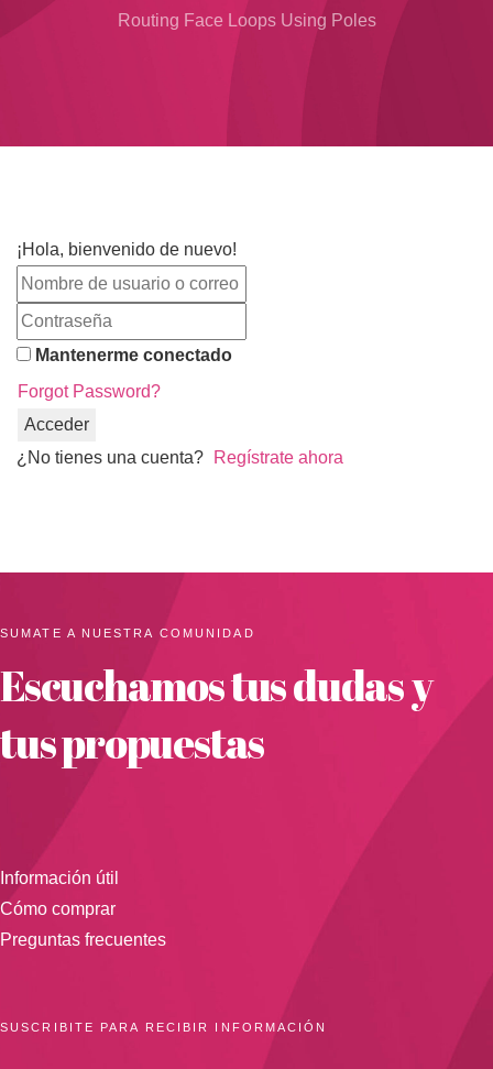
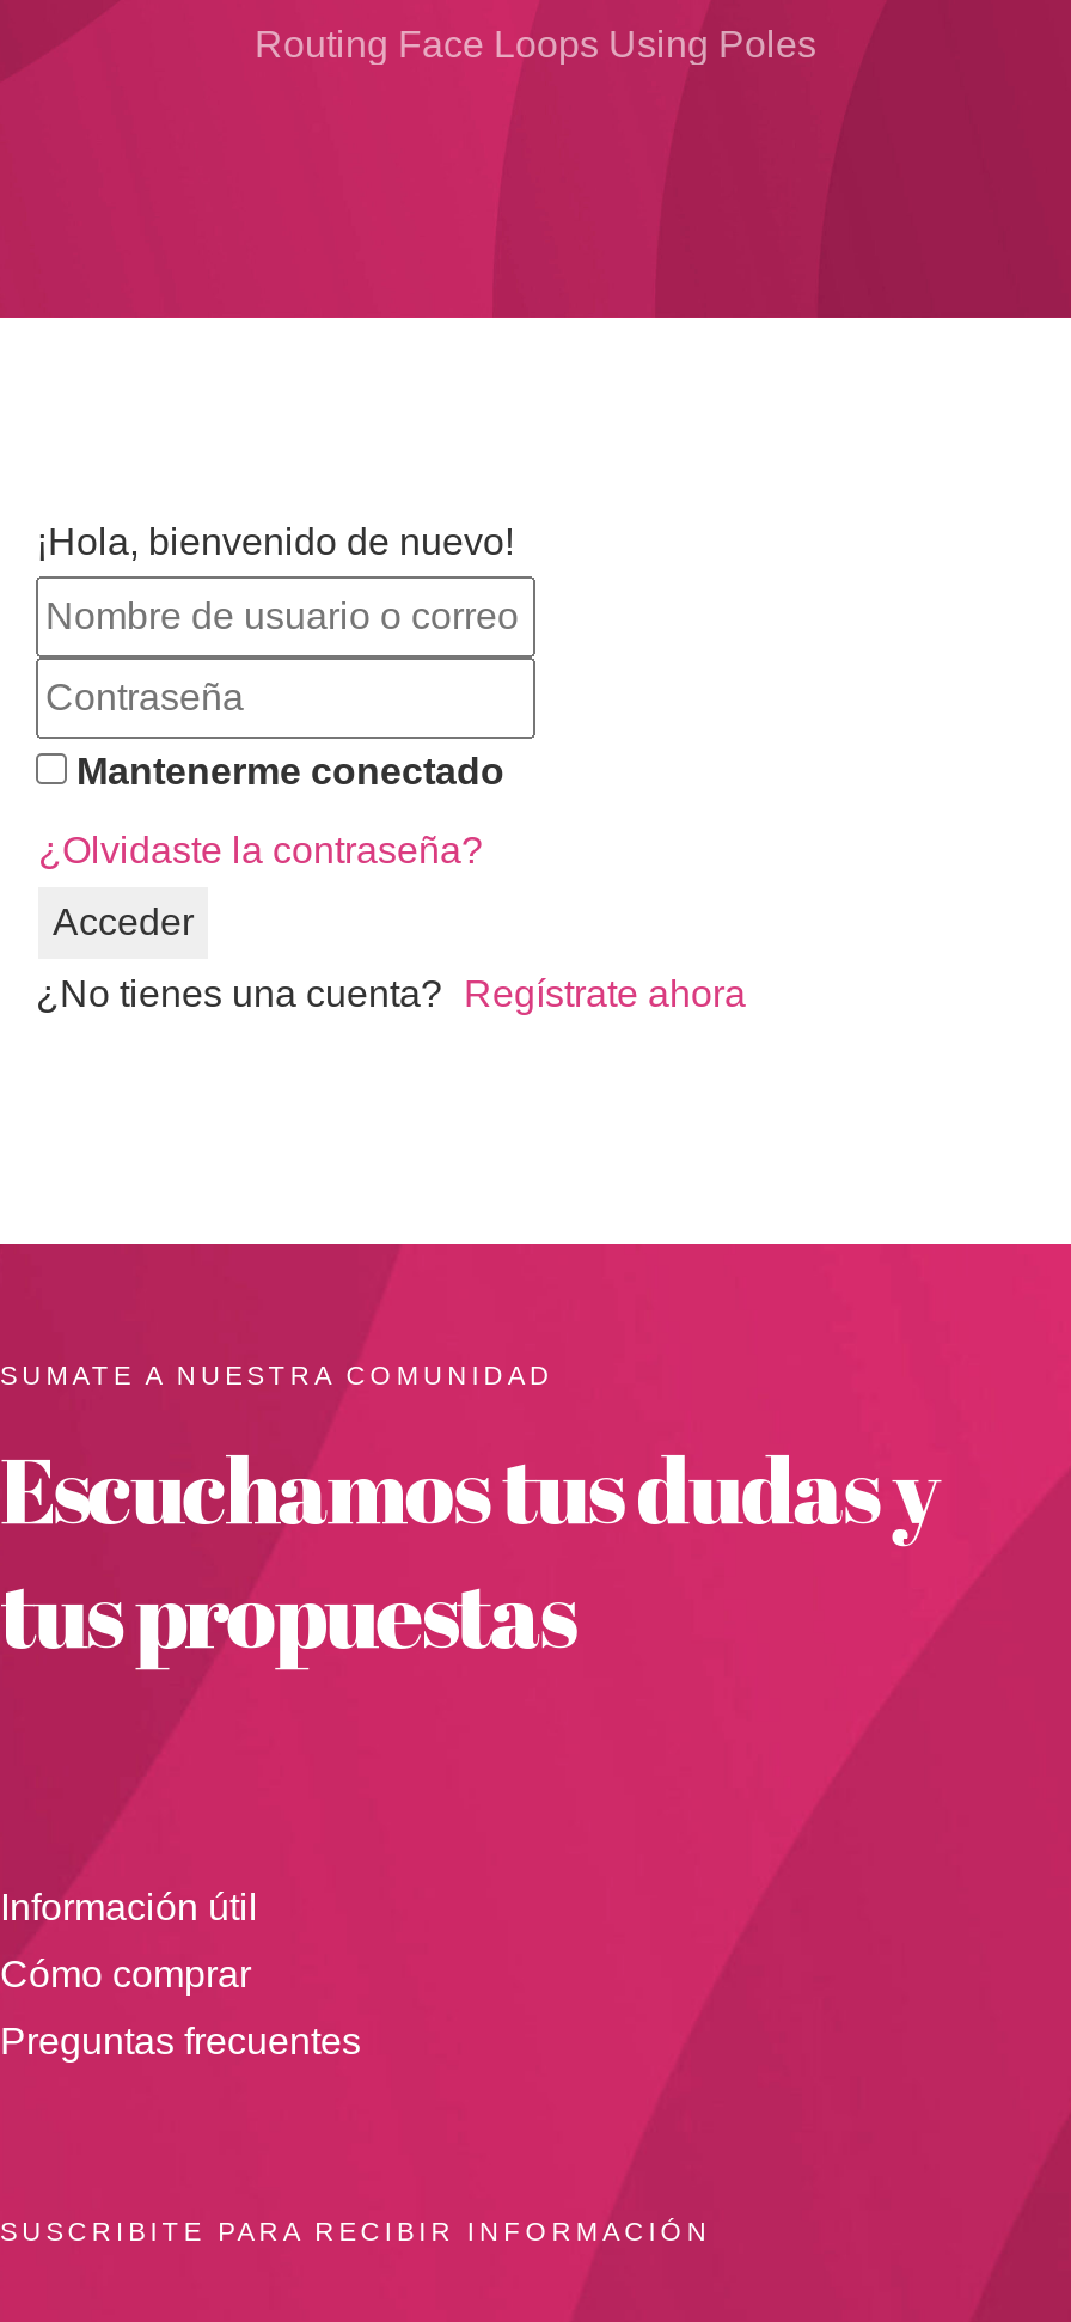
[18,382,161,401] Forgot Password? -> [38,830,483,870] ¿Olvidaste la contraseña?

